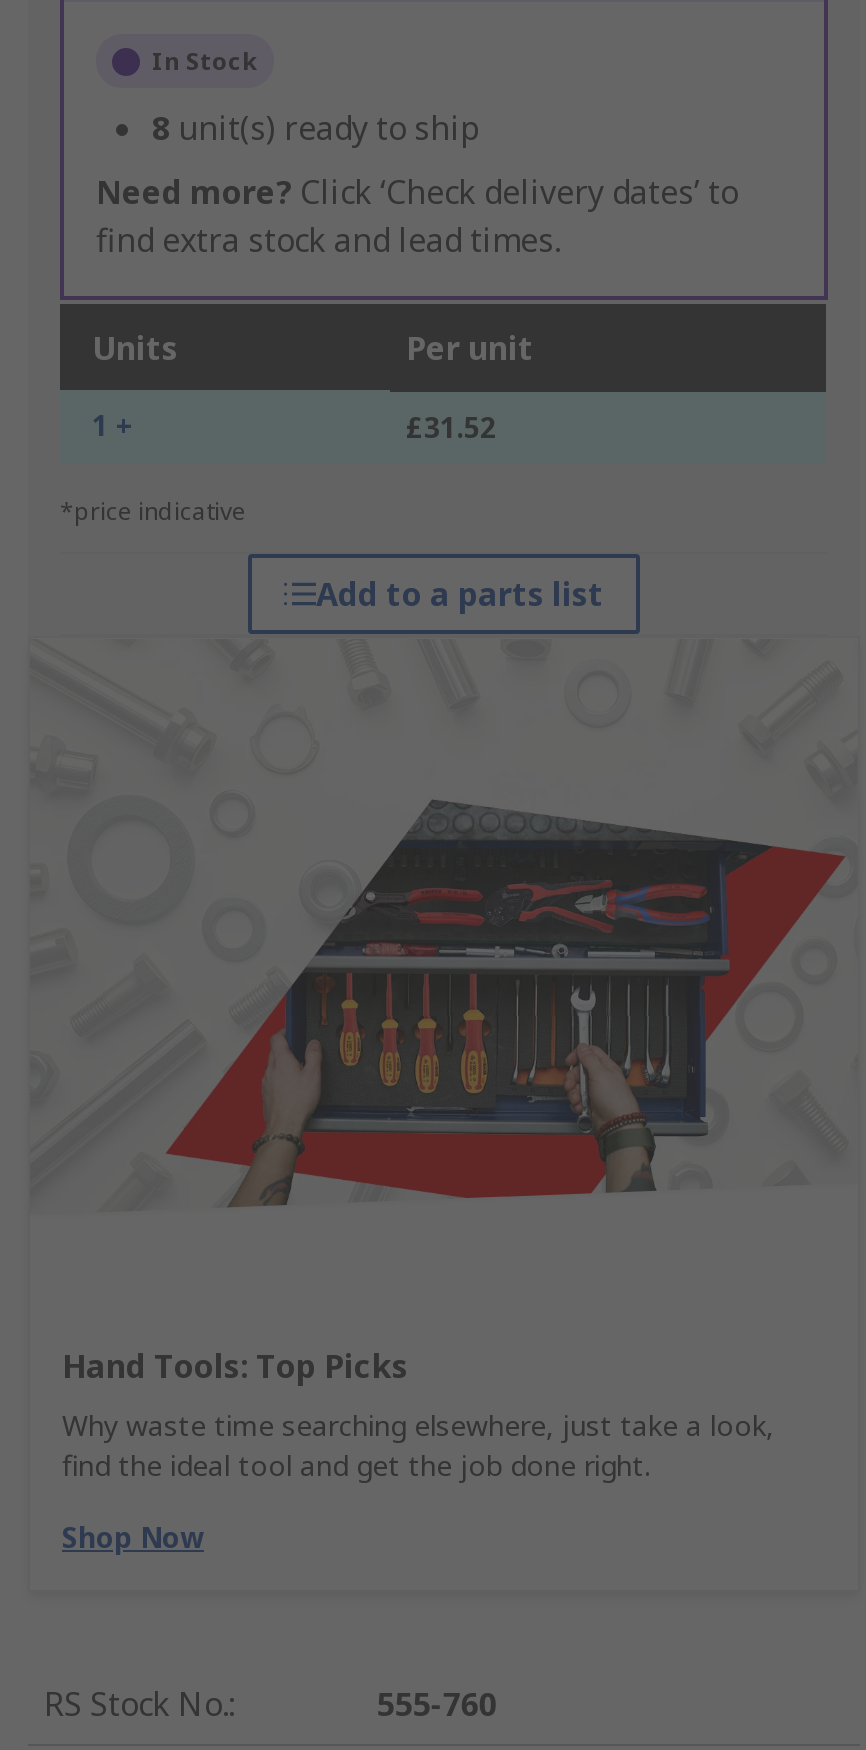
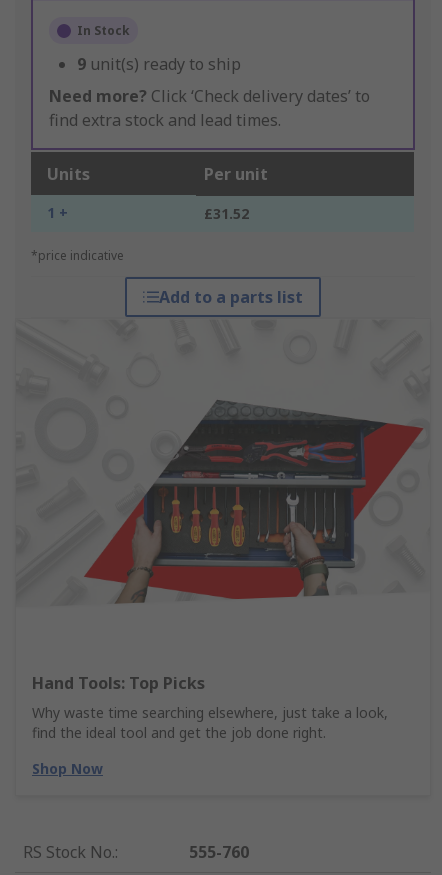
[152,107,480,151] 8 unit(s) ready to ship -> [77,53,241,75] 9 unit(s) ready to ship

